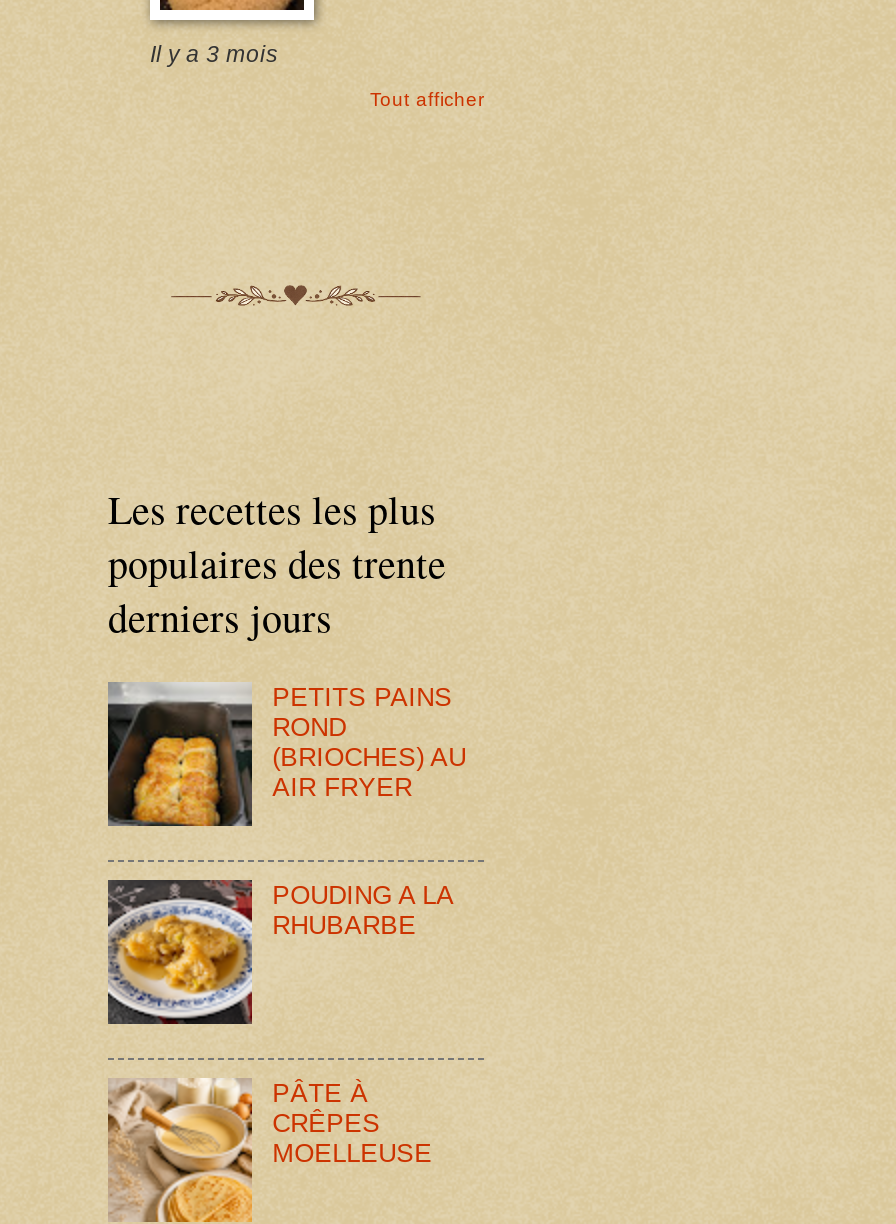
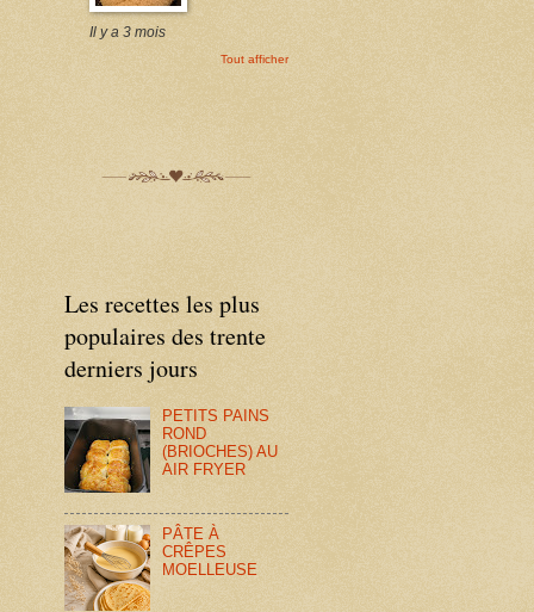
[108,878,452,1026] [image] | POUDING A LA | RHUBARBE -> none

